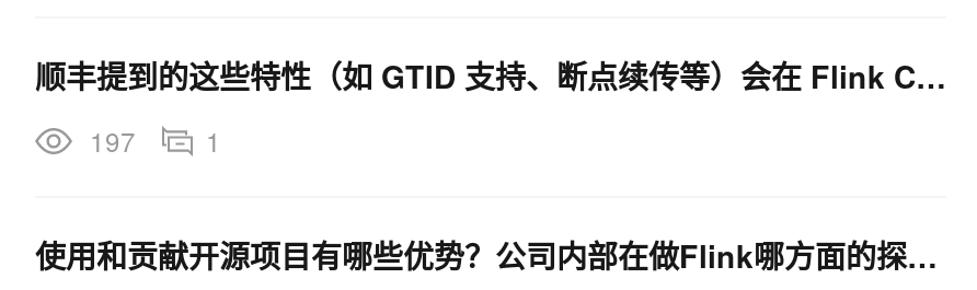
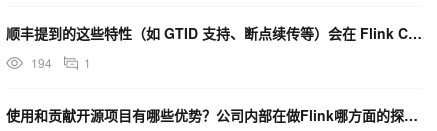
[90,121,221,159] 197 1 -> [31,54,91,71] 194 1

